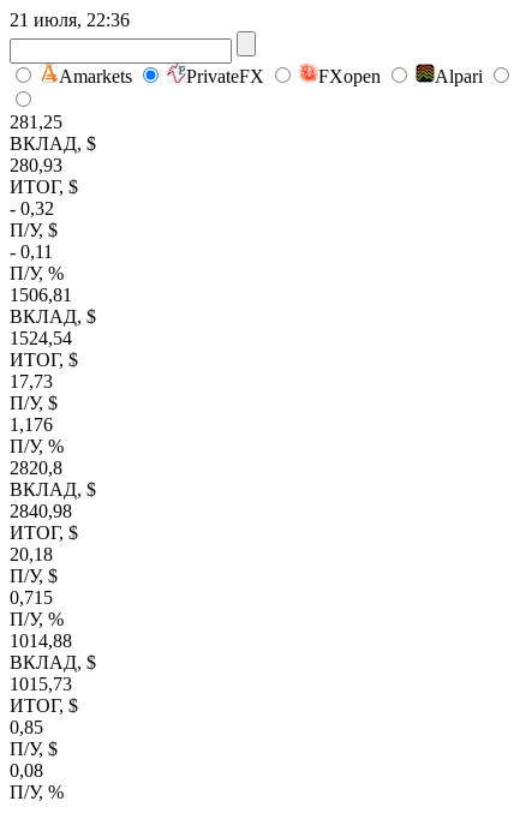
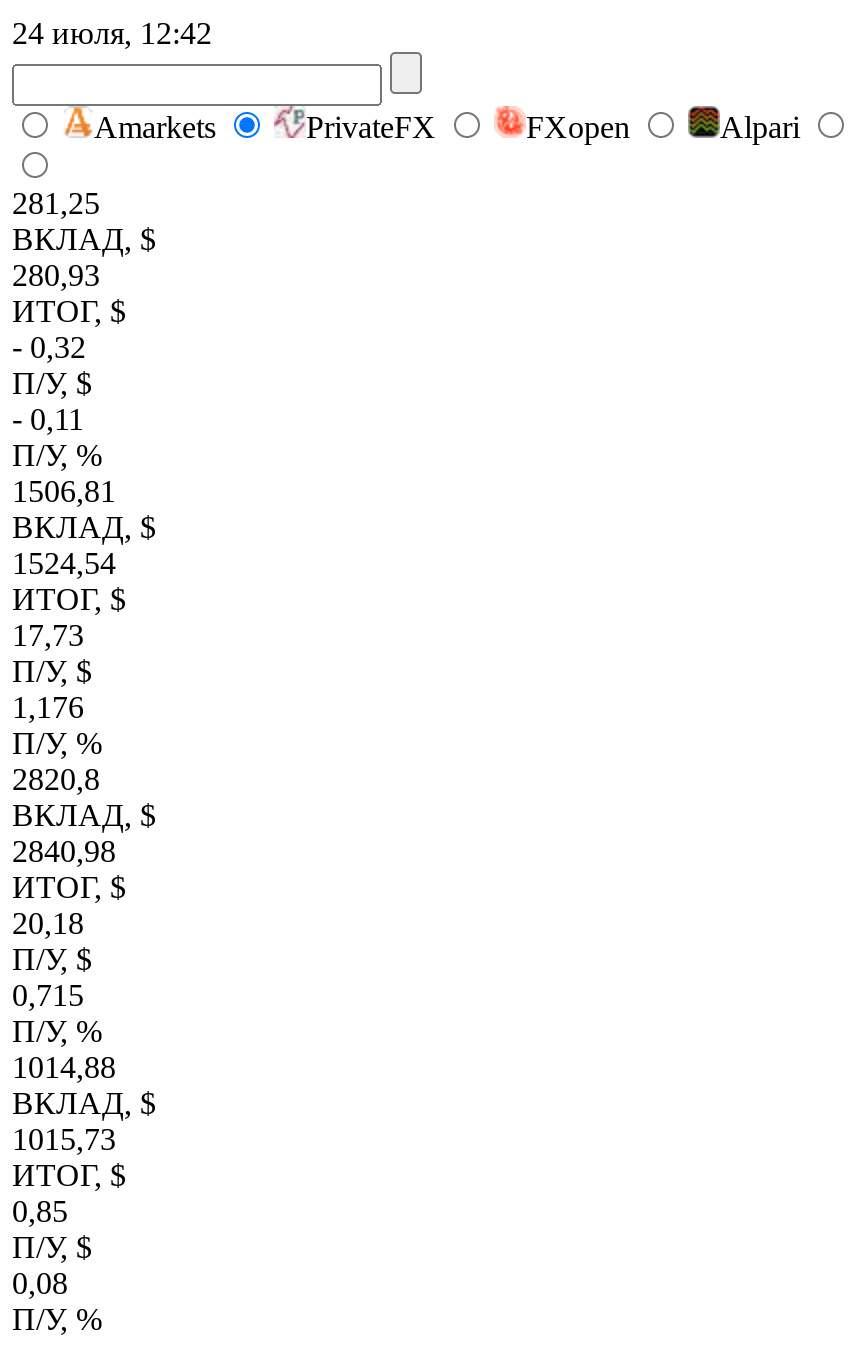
[10,10,130,30] 21 июля, 22:36 -> [12,16,212,50] 24 июля, 12:42

